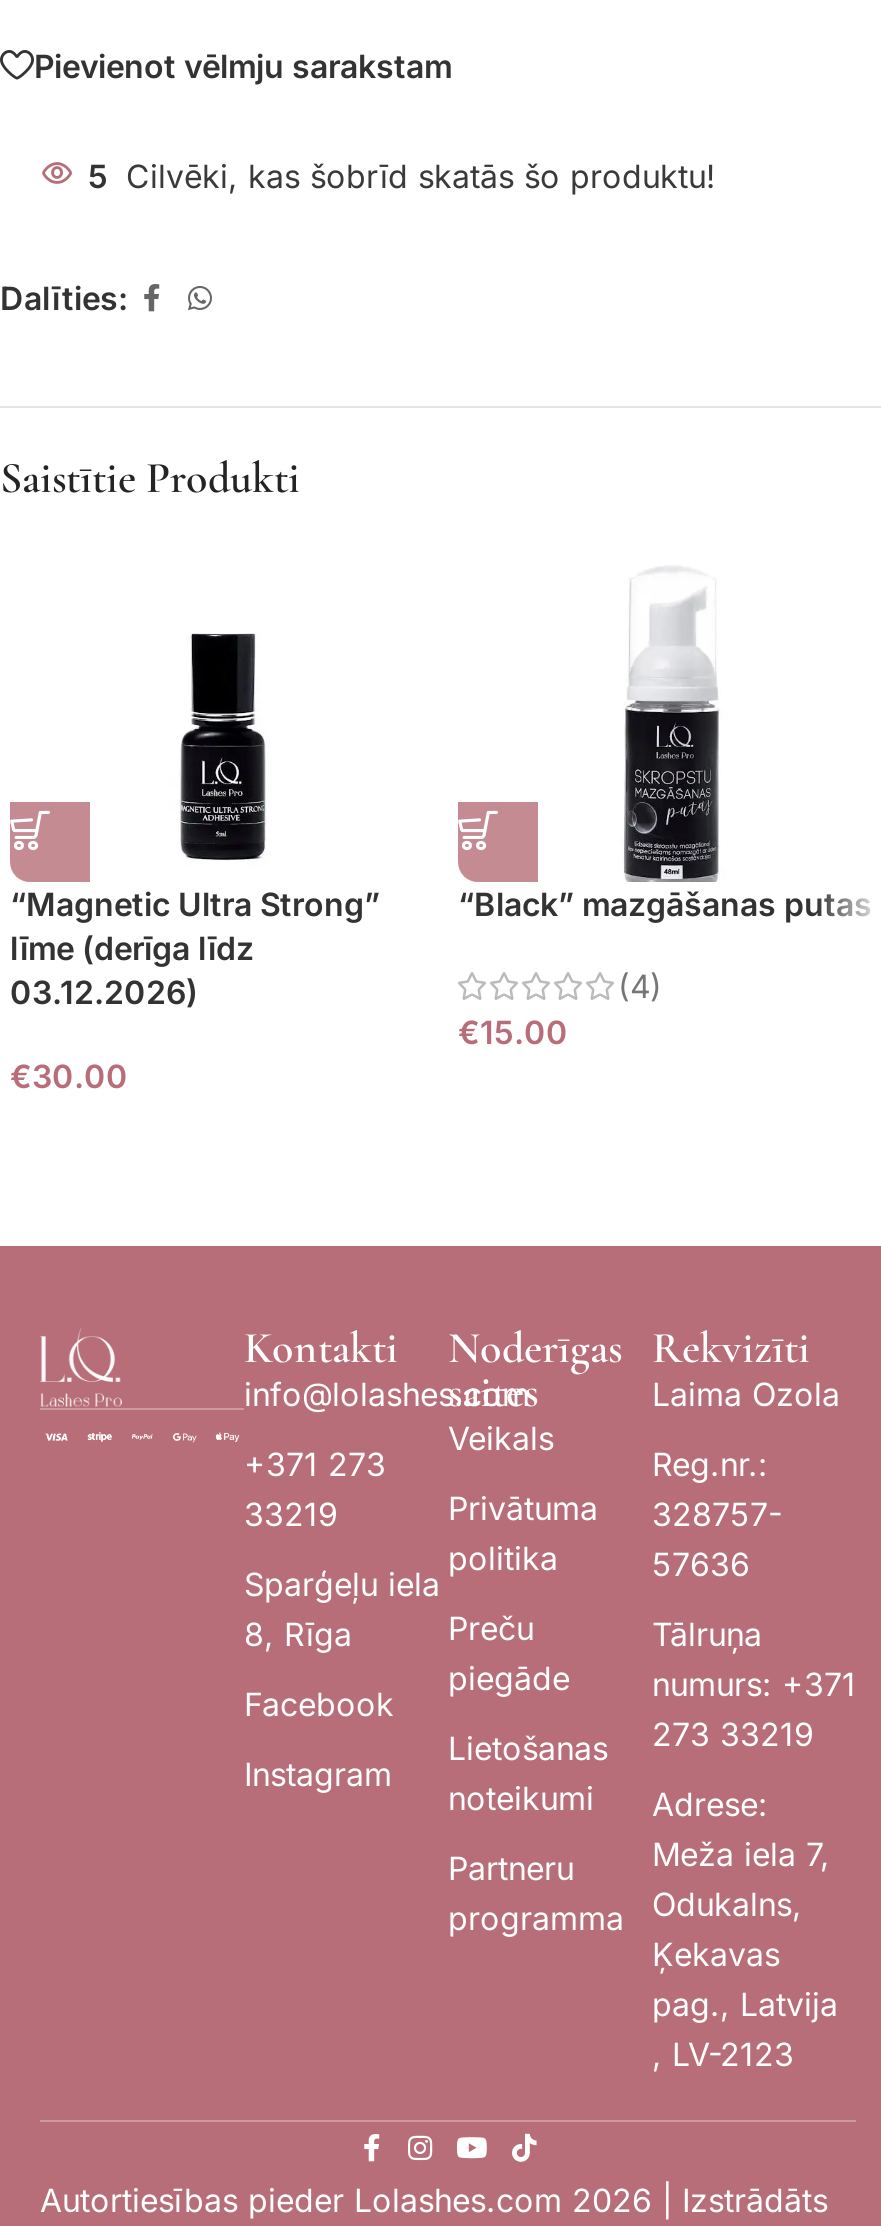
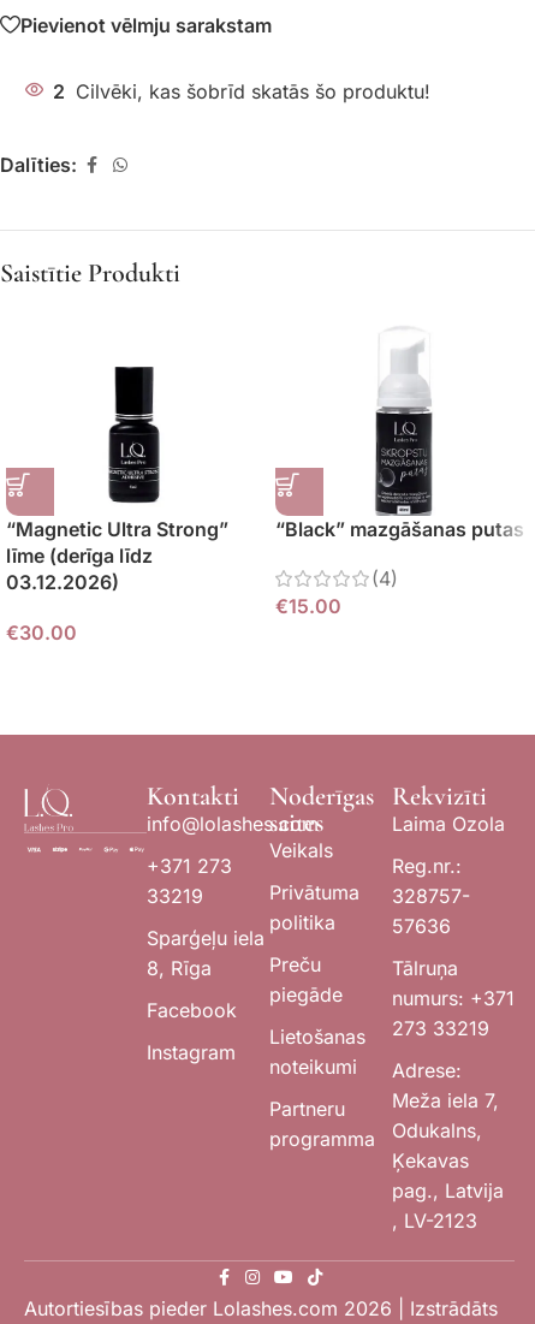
[88,156,716,196] 5 Cilvēki, kas šobrīd skatās šo produktu! -> [53,80,430,104] 2 Cilvēki, kas šobrīd skatās šo produktu!

